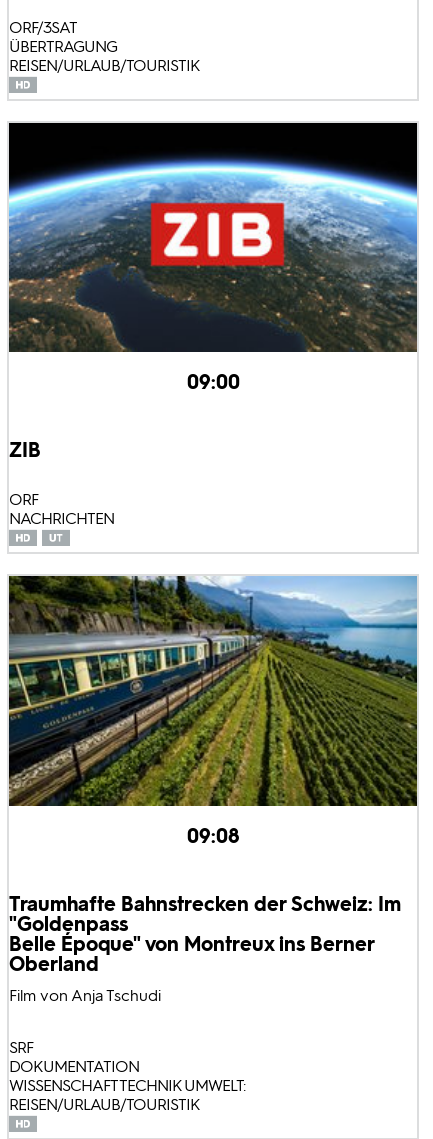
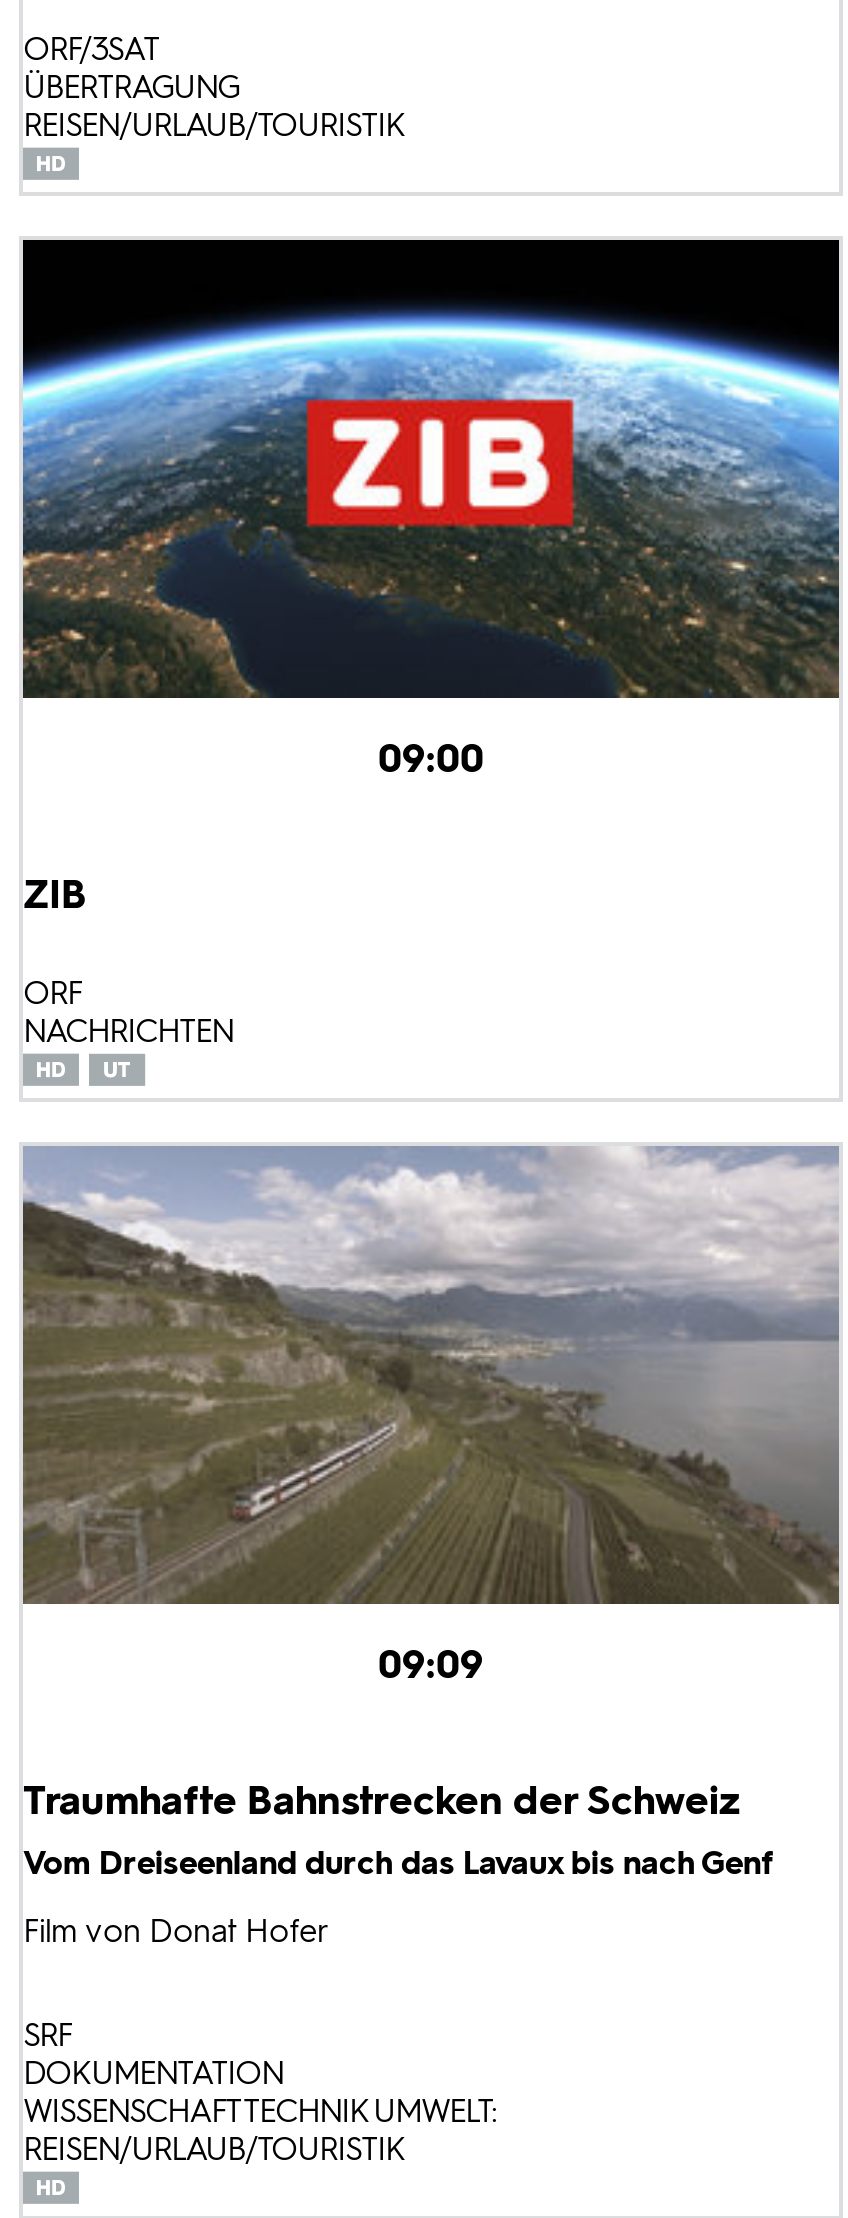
[8,575,418,1005] [image] | 09:08 | Traumhafte Bahnstrecken der Schweiz: Im | "Goldenpass | Belle Époque" von Montreux ins Berner | Oberland | Film von Anja Tschudi -> [23,1144,839,1951] [image] | 09:09 | Traumhafte Bahnstrecken der Schweiz | Vom Dreiseenland durch das Lavaux bis nach Genf | Film von Donat Hofer

